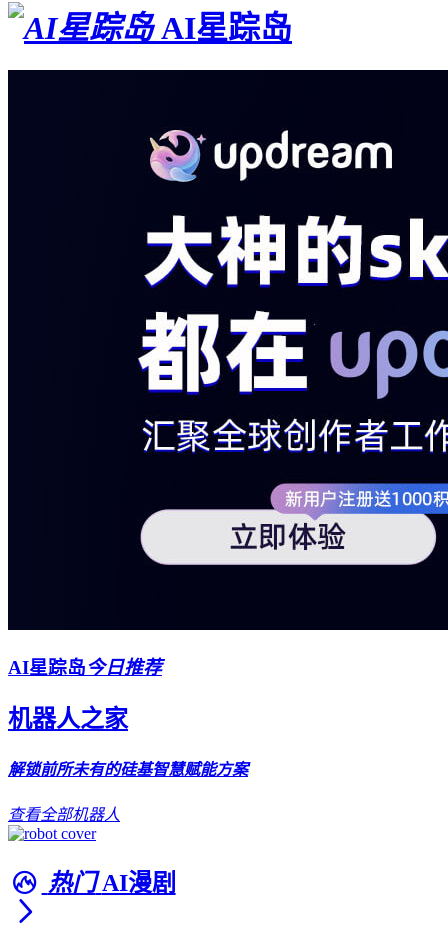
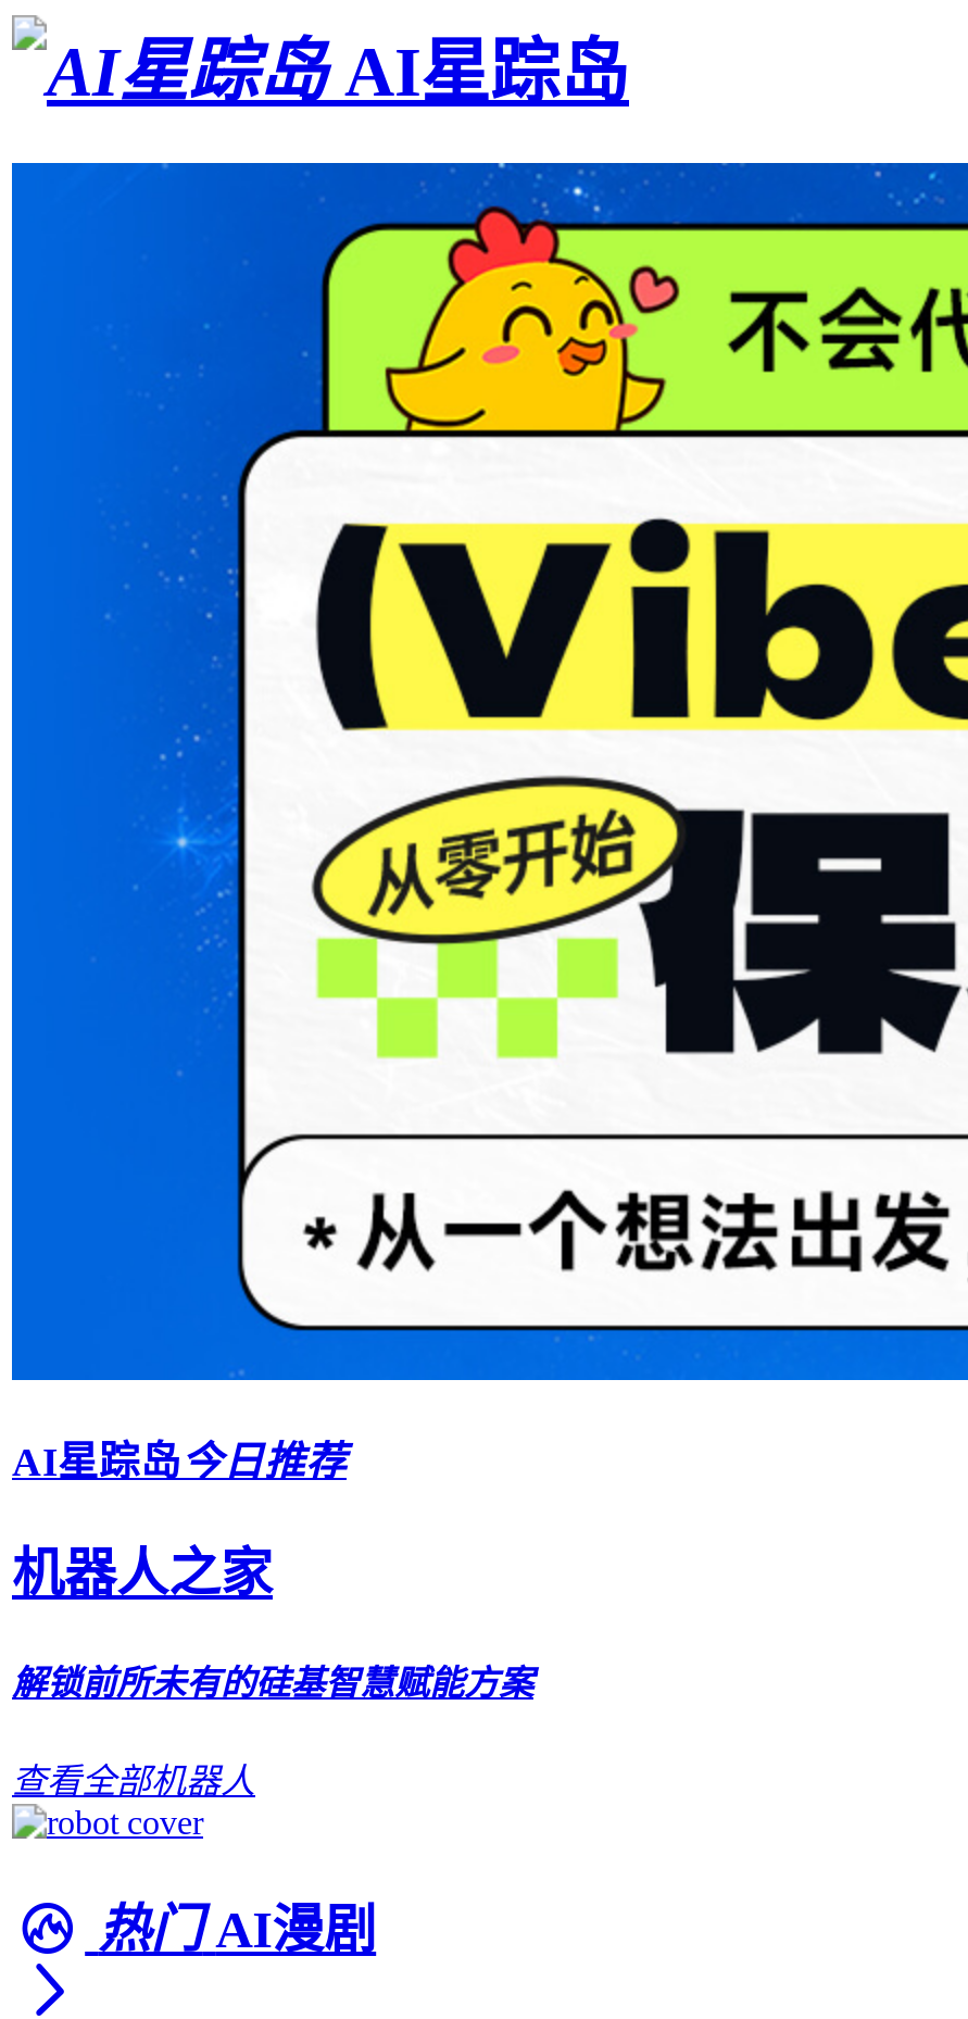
[7,69,445,631] [image] -> [10,161,961,1382] [image]

